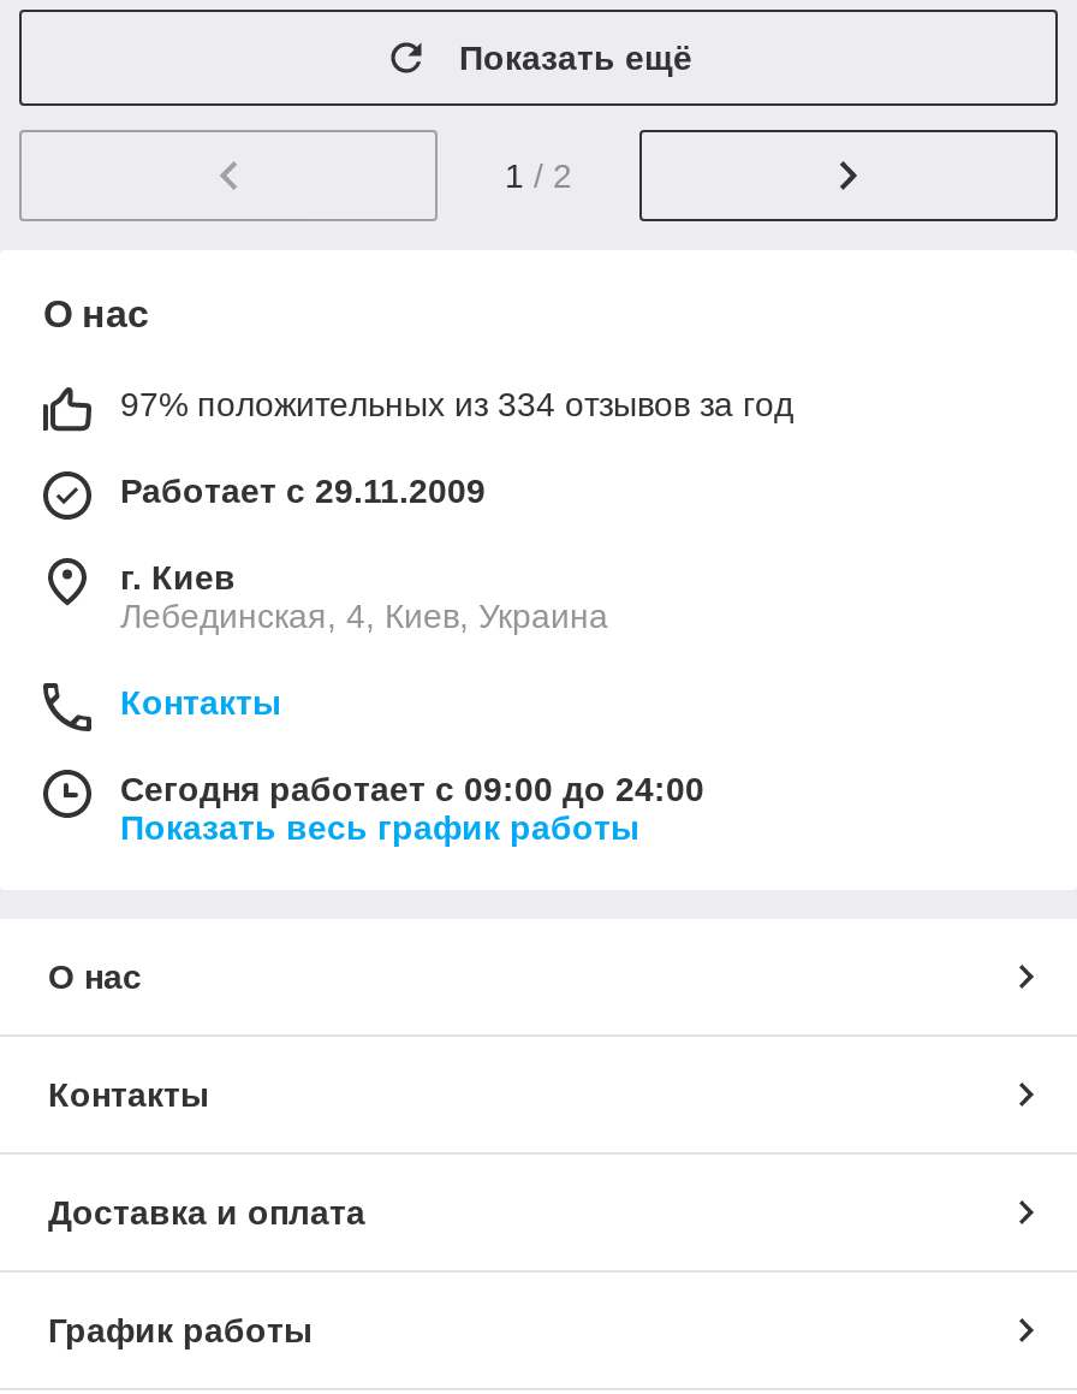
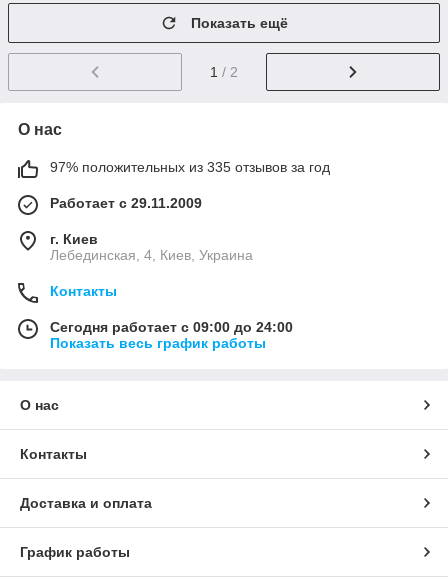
[120,385,793,423] 97% положительных из 334 отзывов за год -> [50,159,330,175] 97% положительных из 335 отзывов за год

